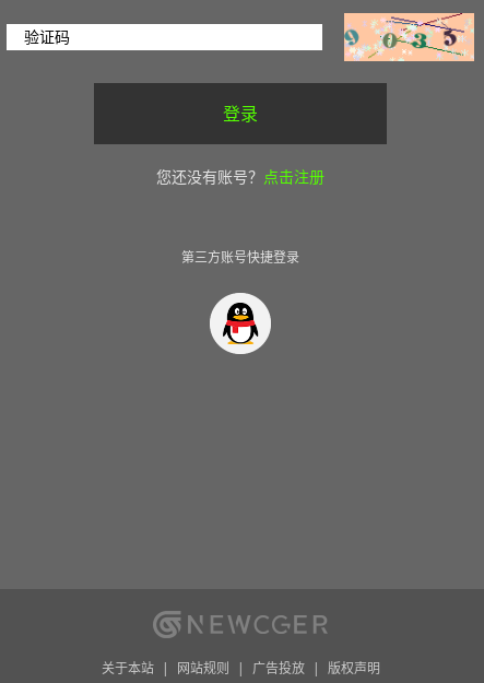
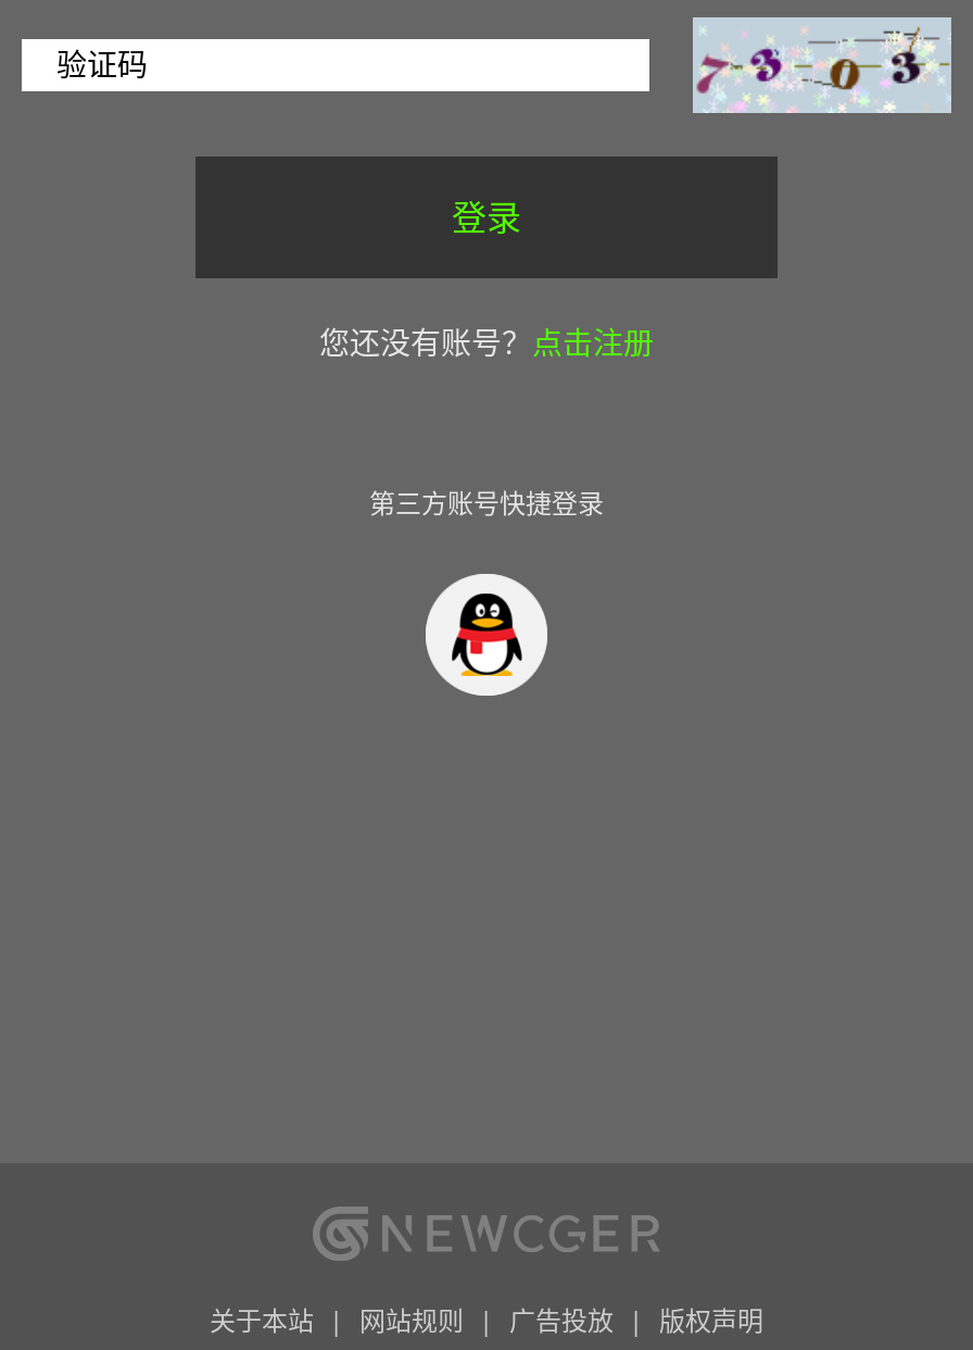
[344,12,474,61] [image] -> [693,15,951,113] [image]

